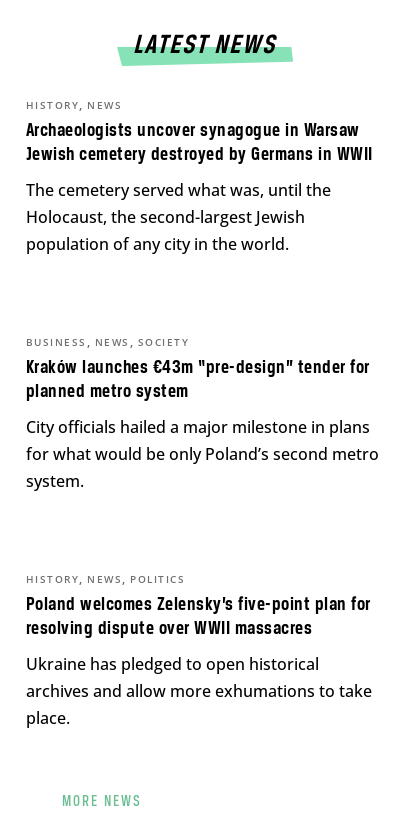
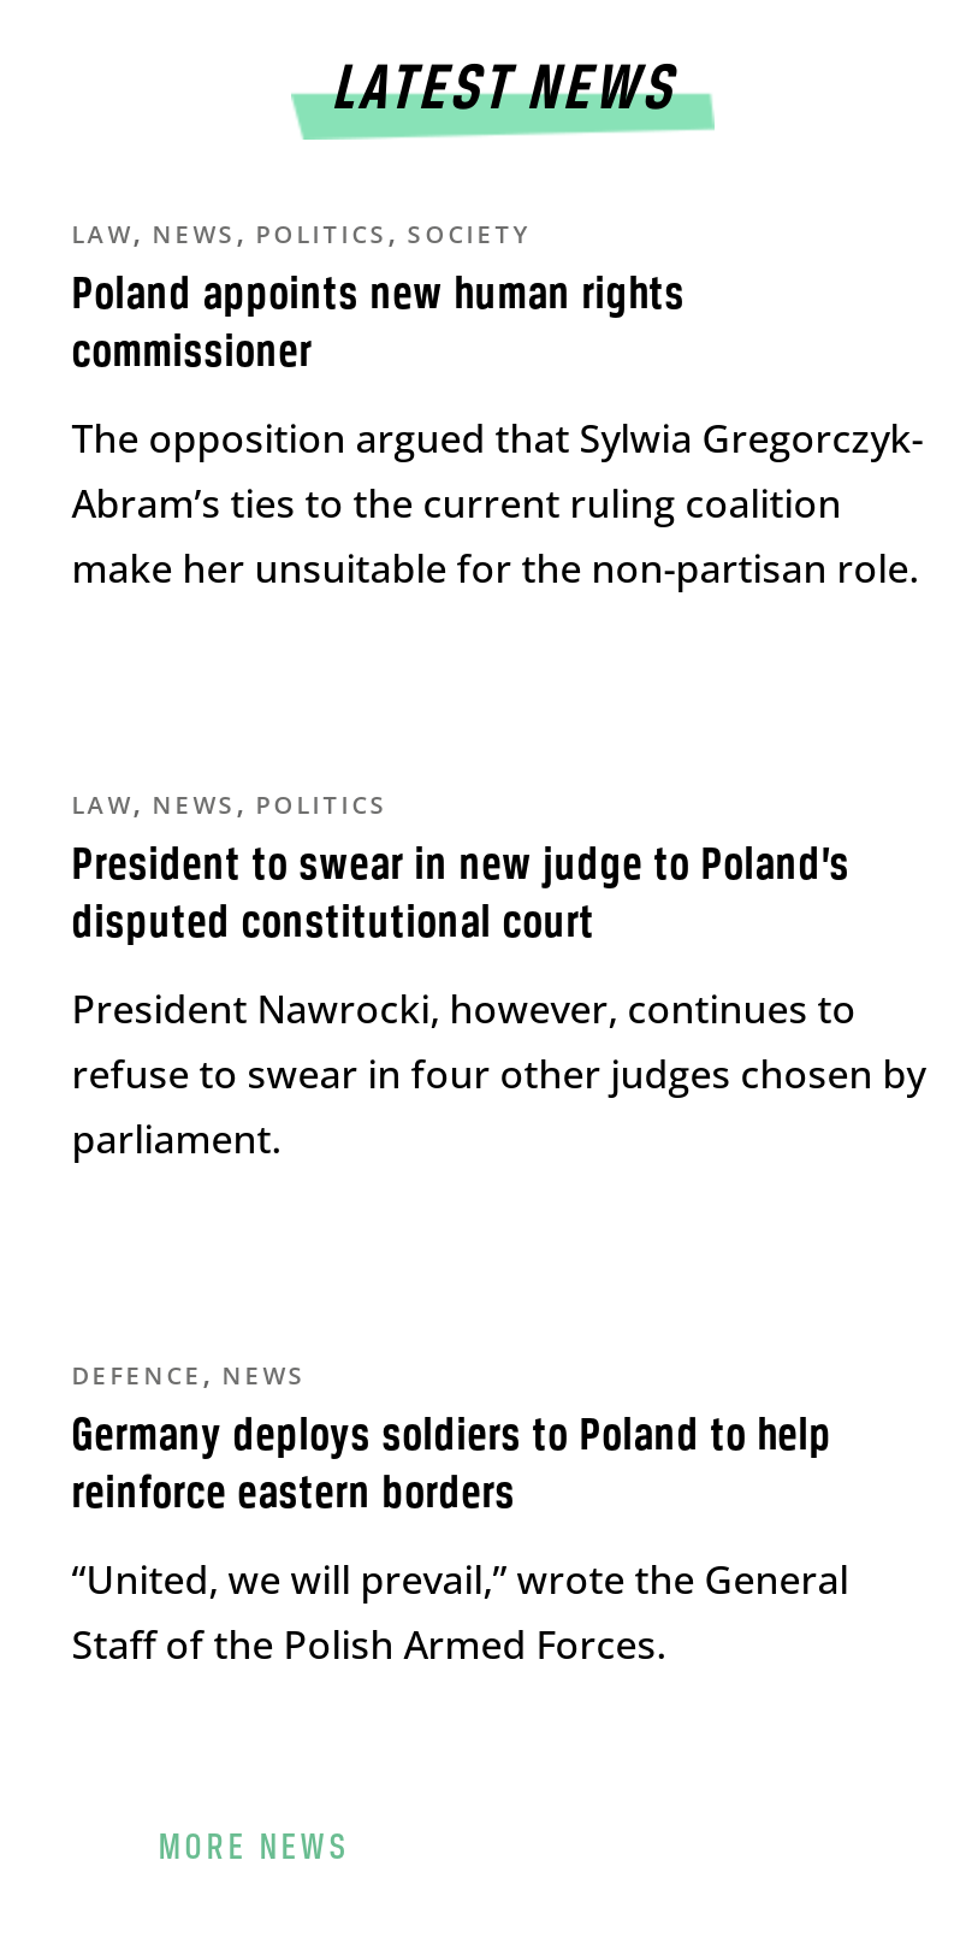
[26,96,122,113] HISTORY, NEWS -> [72,213,531,254] LAW, NEWS, POLITICS, SOCIETY
[26,121,373,165] Archaeologists uncover synagogue in Warsaw | Jewish cemetery destroyed by Germans in WWII -> [72,273,685,379] Poland appoints new human rights | commissioner
[26,179,331,255] The cemetery served what was, until the | Holocaust, the second-largest Jewish | population of any city in the world. -> [72,412,923,595] The opposition argued that Sylwia Gregorczyk- | Abram’s ties to the current ruling coalition | make her unsuitable for the non-partisan role.
[26,333,189,350] BUSINESS, NEWS, SOCIETY -> [72,783,388,824] LAW, NEWS, POLITICS
[26,358,370,402] Kraków launches €43m “pre-design” tender for | planned metro system -> [72,843,850,949] President to swear in new judge to Poland’s | disputed constitutional court
[26,416,379,492] City officials hailed a major milestone in plans | for what would be only Poland’s second metro | system. -> [72,983,926,1166] President Nawrocki, however, continues to | refuse to swear in four other judges chosen by | parliament.
[26,570,185,587] HISTORY, NEWS, POLITICS -> [72,1354,306,1395] DEFENCE, NEWS
[26,595,371,639] Poland welcomes Zelensky’s five-point plan for | resolving dispute over WWII massacres -> [72,1414,832,1520] Germany deploys soldiers to Poland to help | reinforce eastern borders
[26,653,372,729] Ukraine has pledged to open historical | archives and allow more exhumations to take | place. -> [72,1554,849,1672] “United, we will prevail,” wrote the General | Staff of the Polish Armed Forces.

